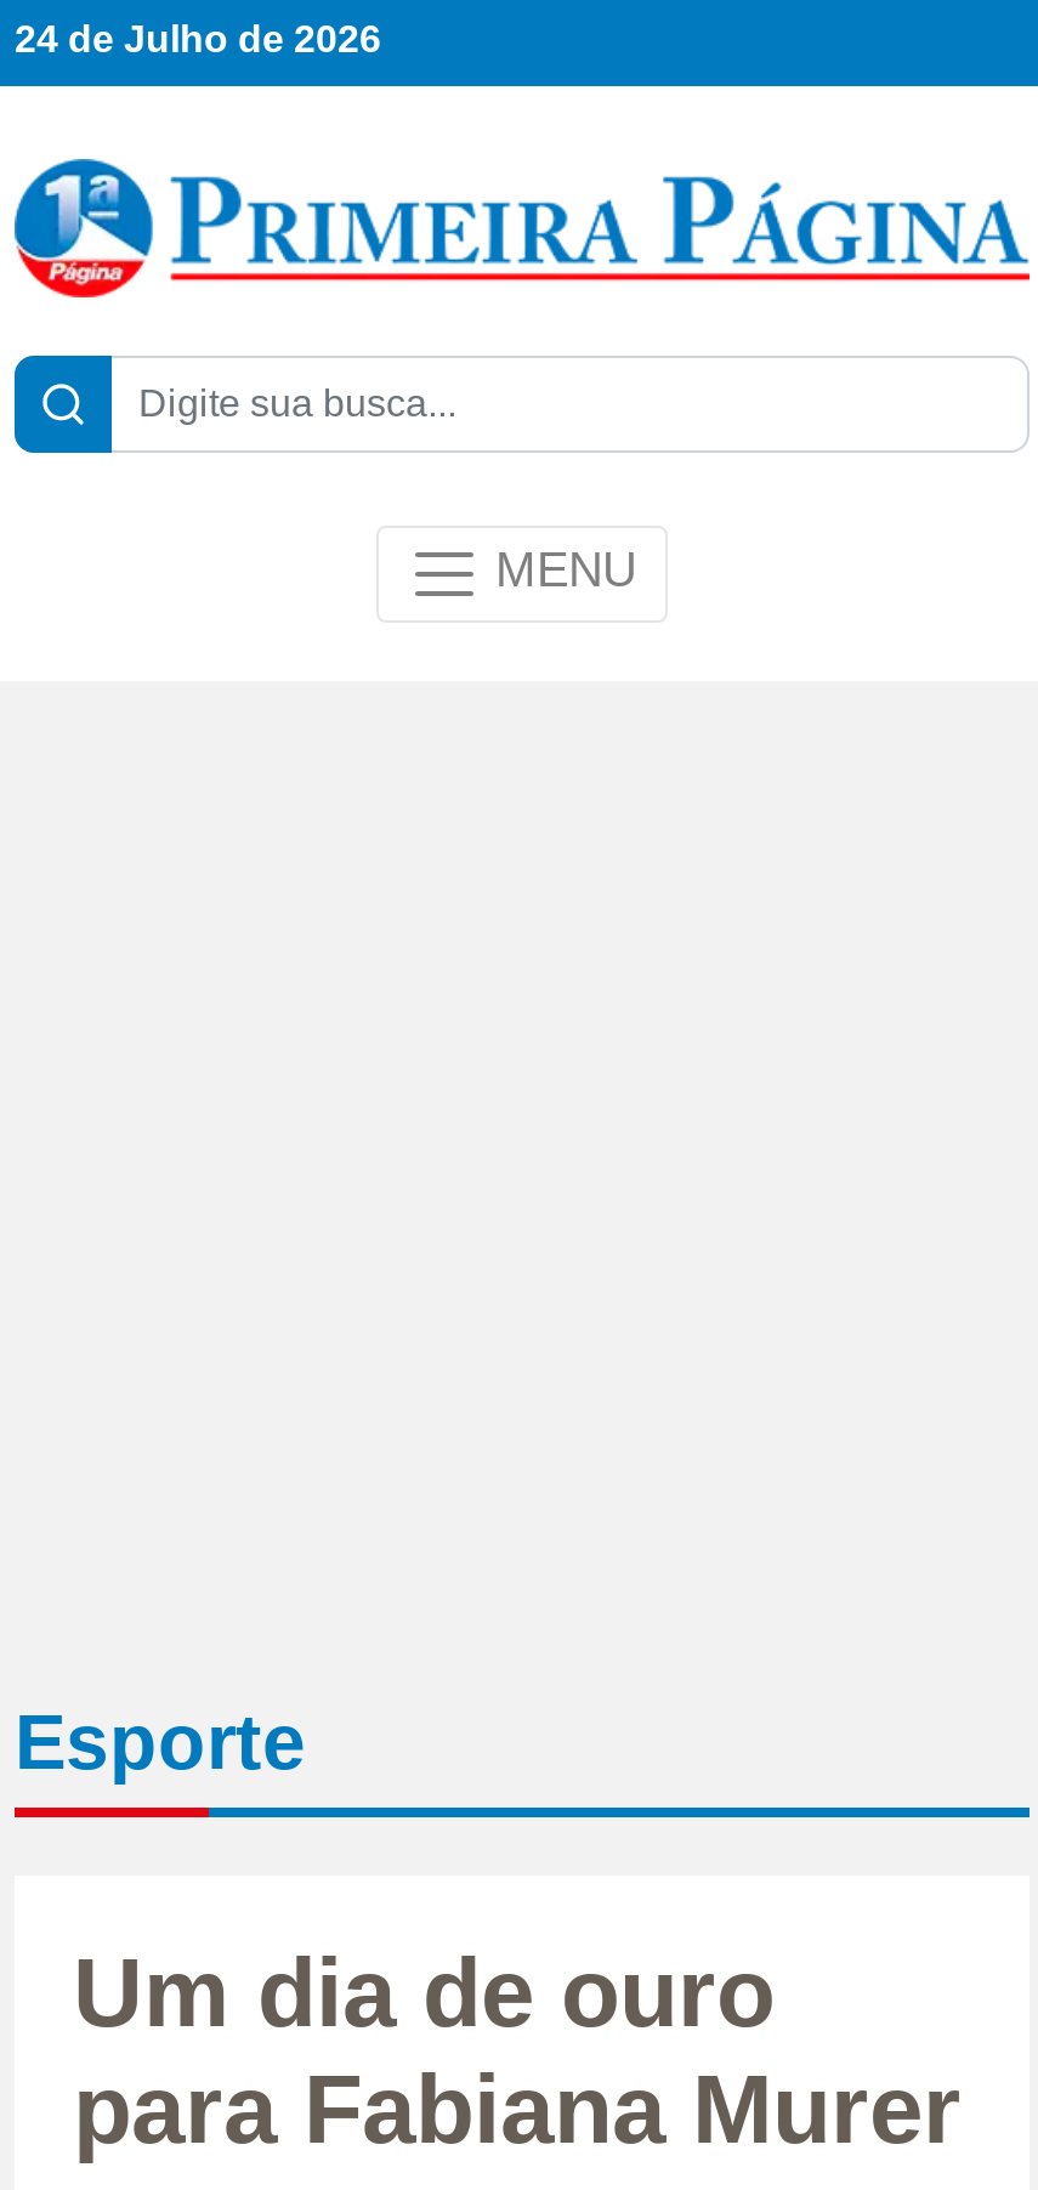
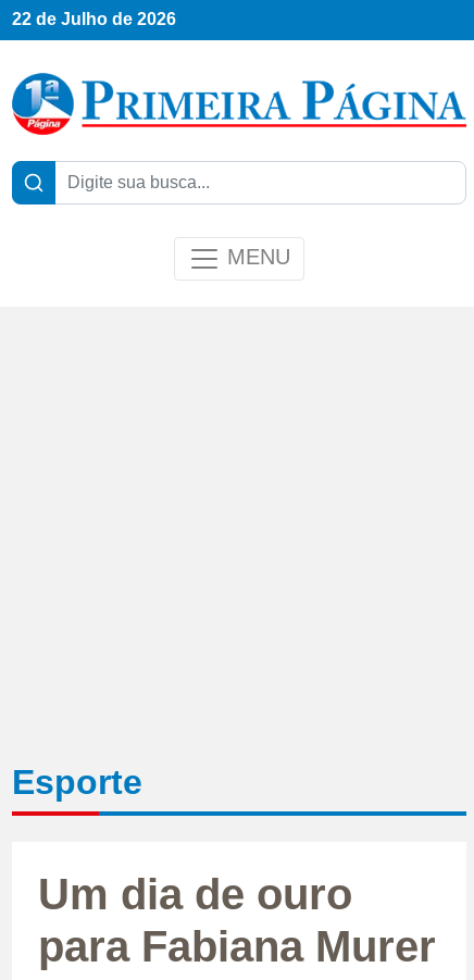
[15,19,381,60] 24 de Julho de 2026 -> [12,10,176,29] 22 de Julho de 2026

